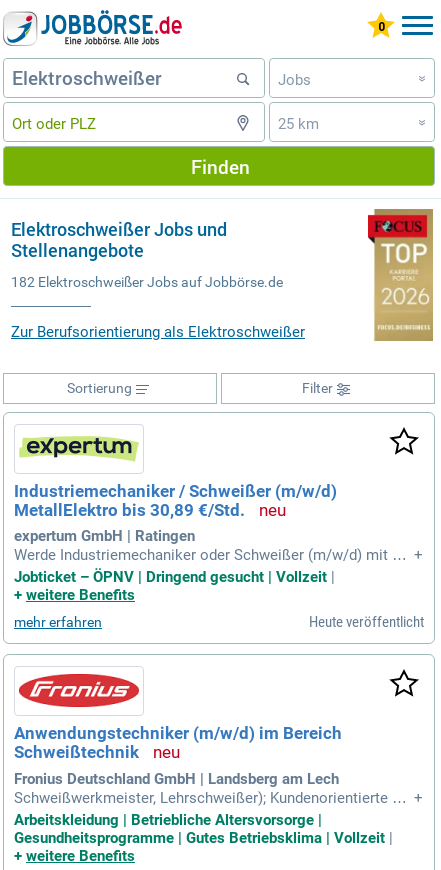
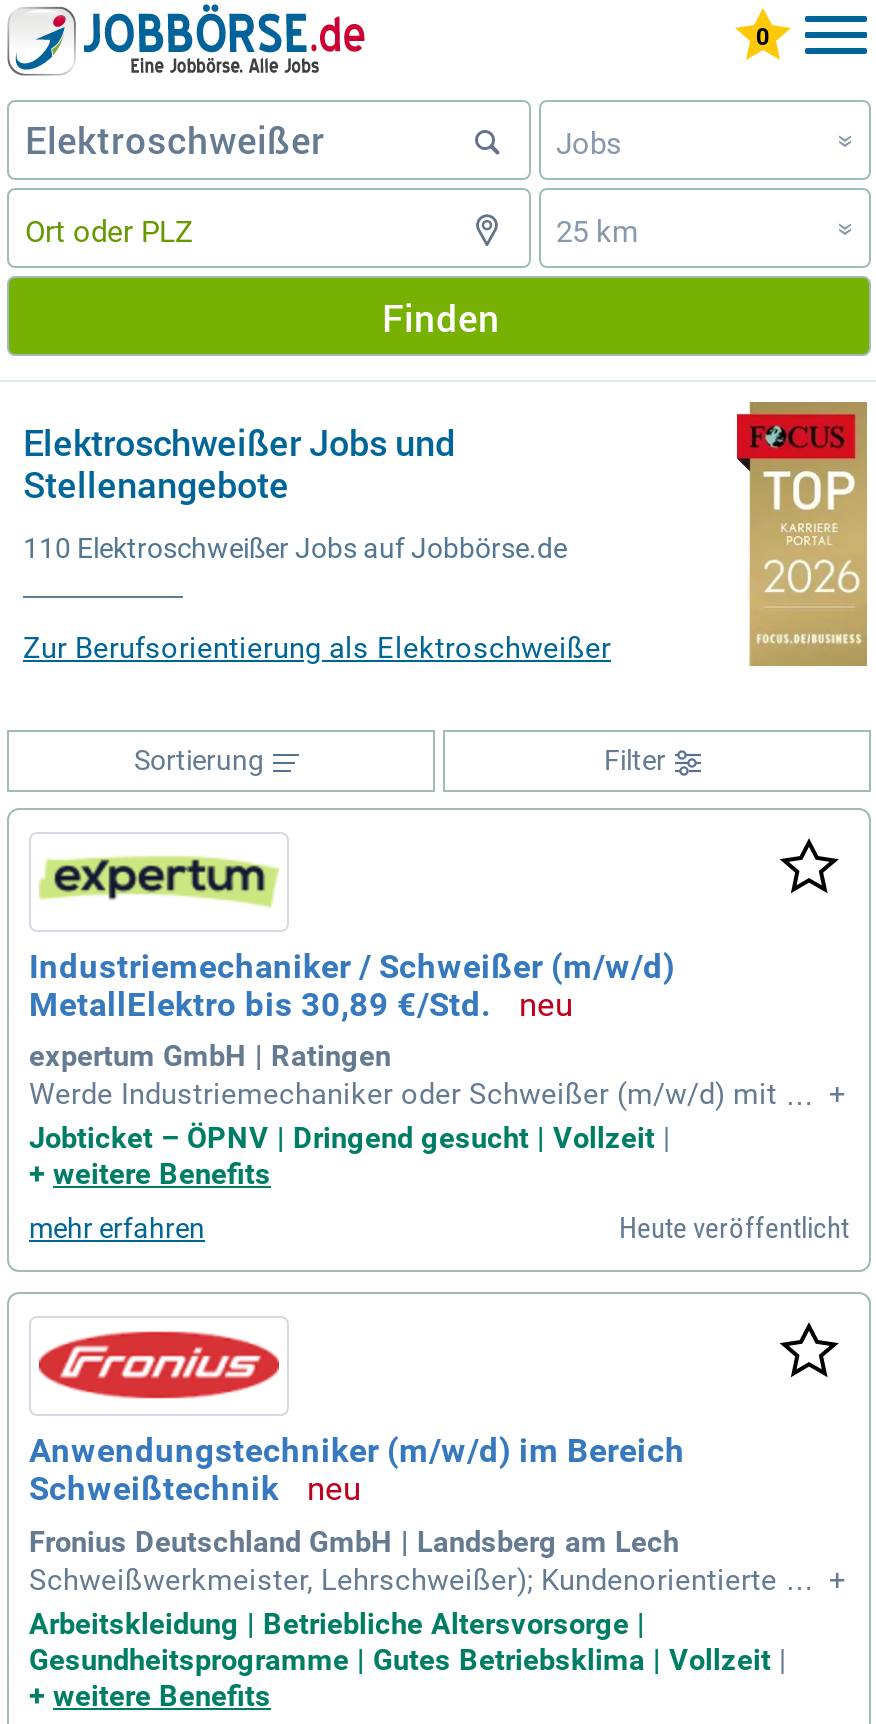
[11,274,283,290] 182 Elektroschweißer Jobs auf Jobbörse.de -> [23,533,567,565] 110 Elektroschweißer Jobs auf Jobbörse.de

